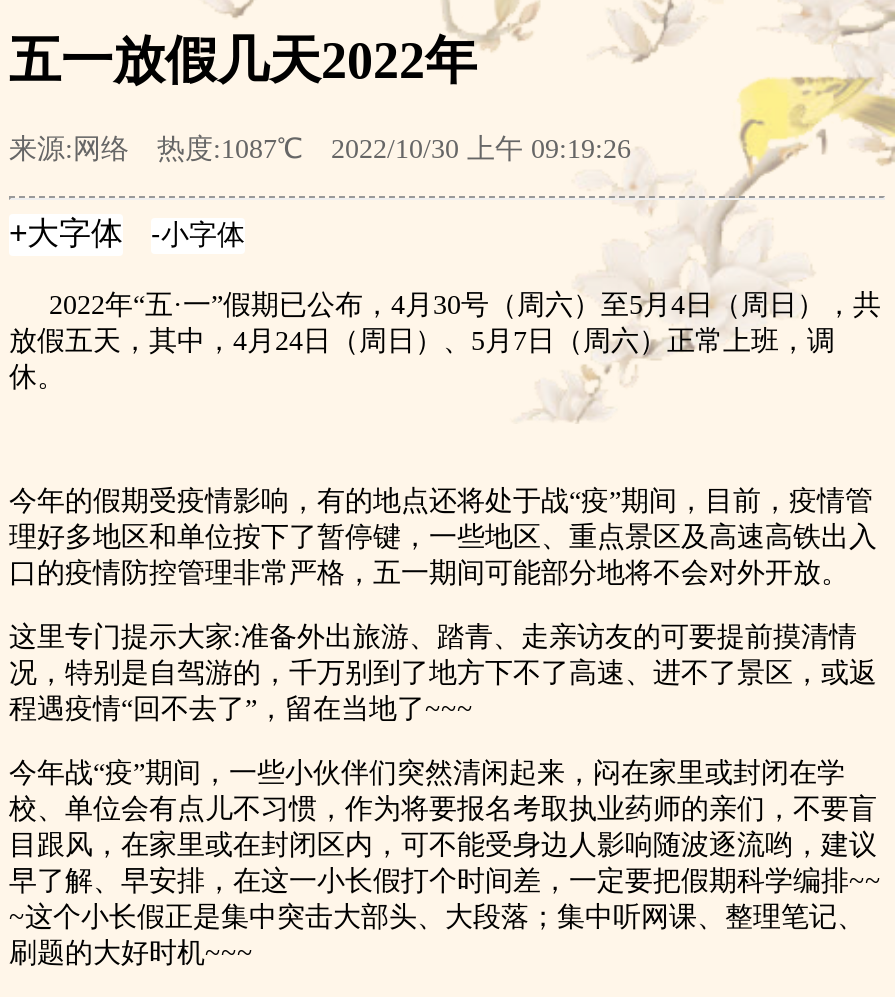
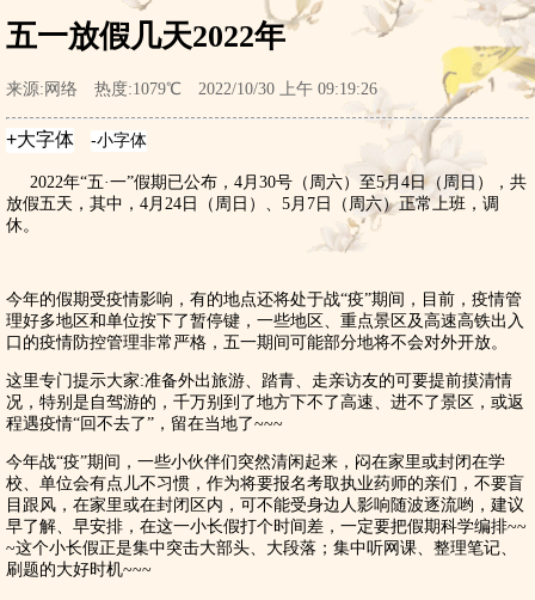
[9,134,631,164] 来源:网络 热度:1087℃ 2022/10/30 上午 09:19:26 -> [6,80,377,98] 来源:网络 热度:1079℃ 2022/10/30 上午 09:19:26

